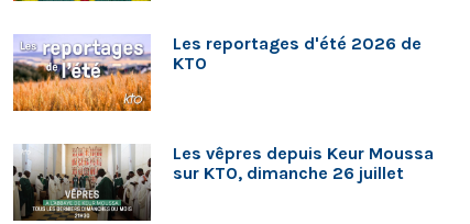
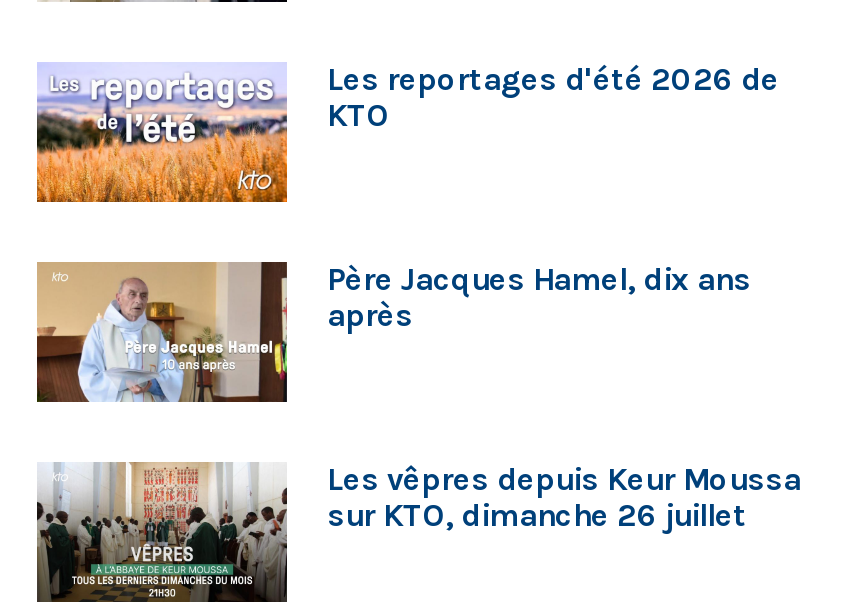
none -> [37,260,751,404] [image] | Père Jacques Hamel, dix ans | après

